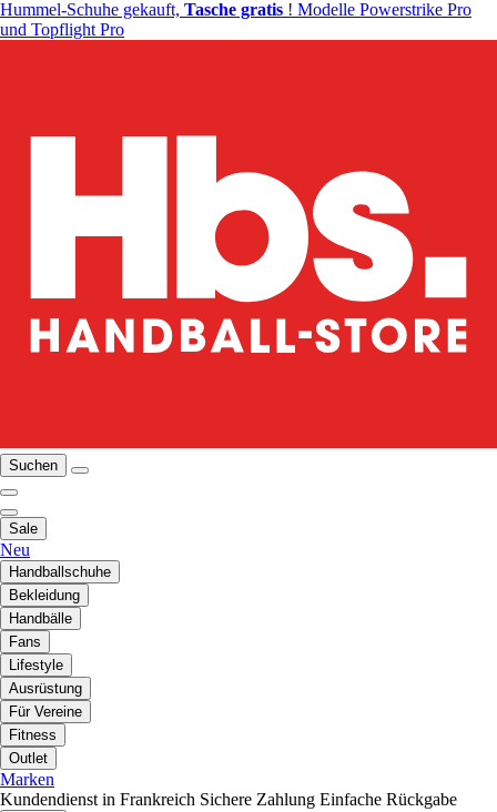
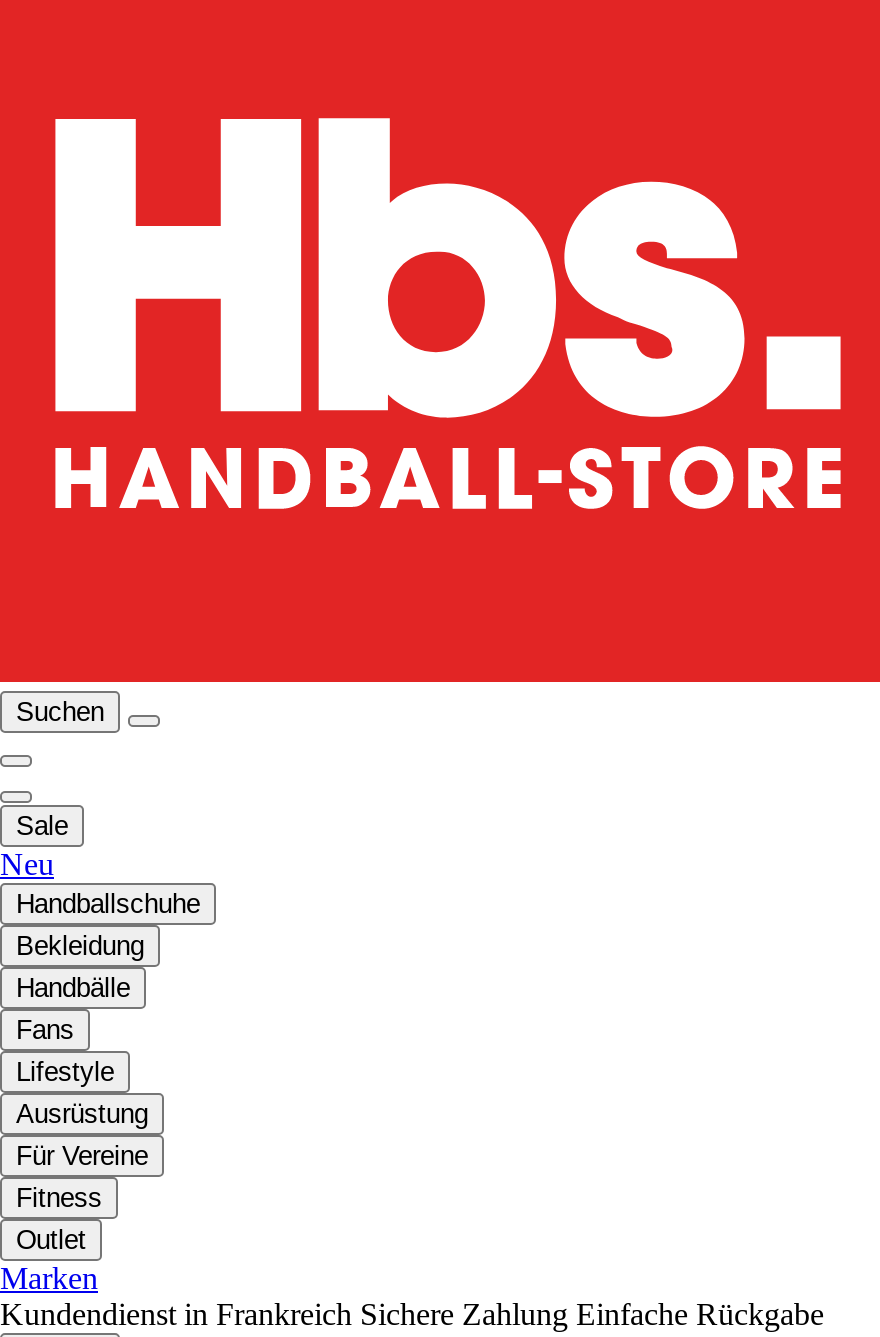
[0,0,471,39] Hummel-Schuhe gekauft, Tasche gratis! Modelle Powerstrike Pro | und Topflight Pro -> none

